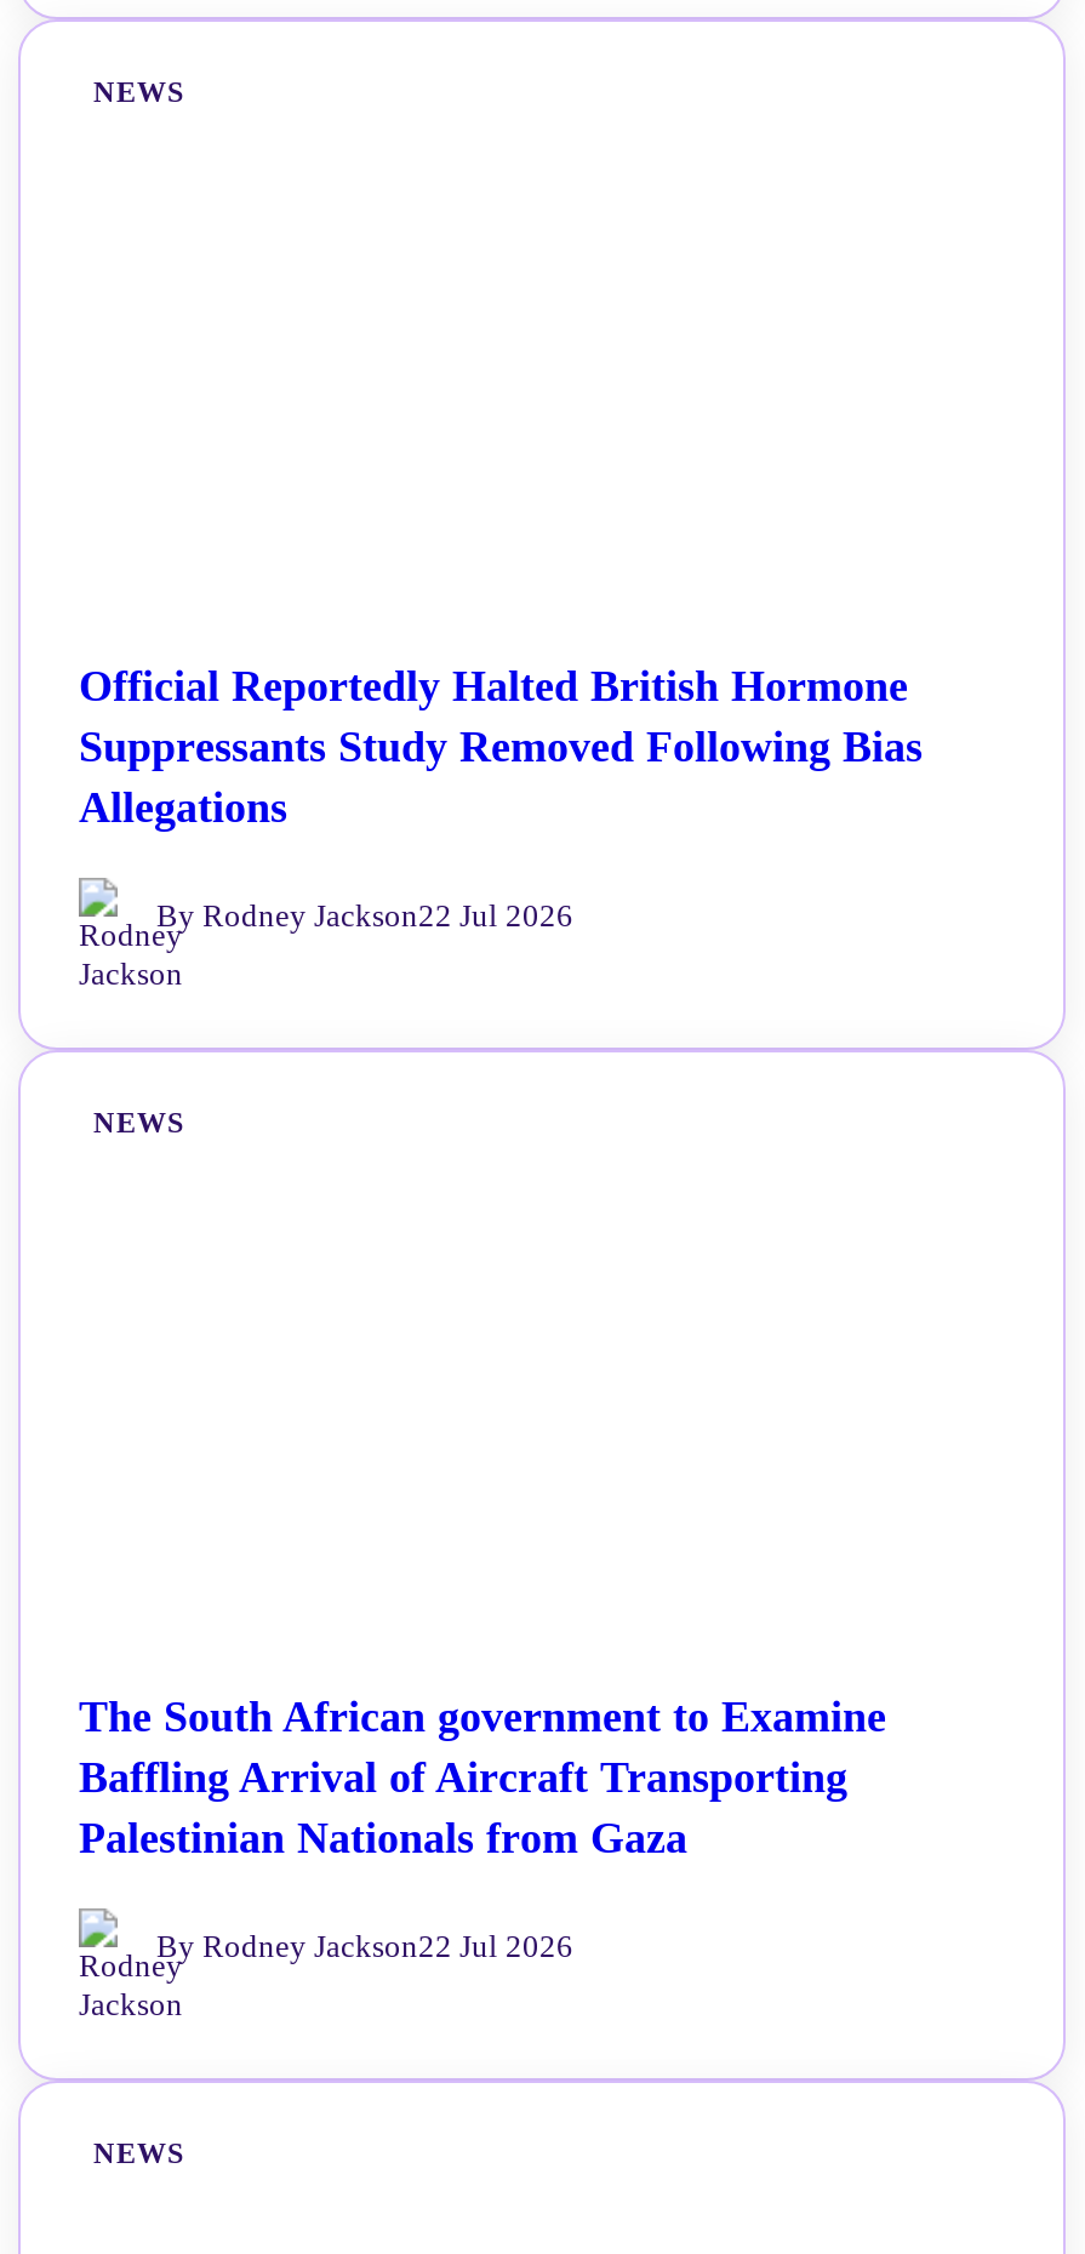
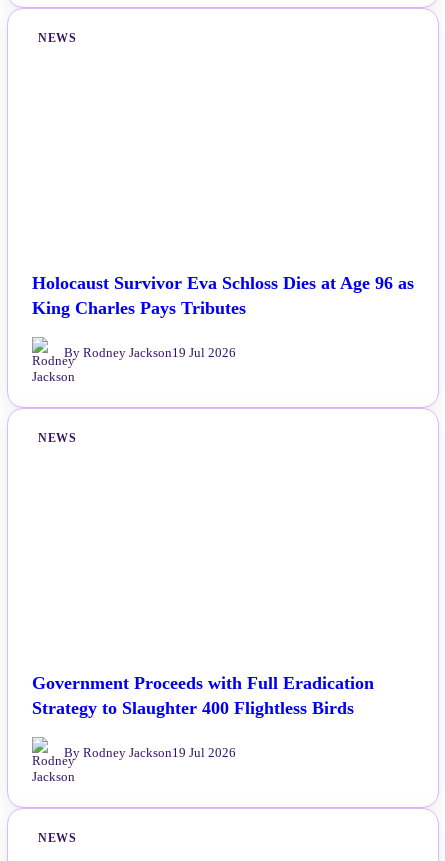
[79,663,923,833] Official Reportedly Halted British Hormone | Suppressants Study Removed Following Bias | Allegations -> [32,273,414,318] Holocaust Survivor Eva Schloss Dies at Age 96 as | King Charles Pays Tributes
[156,898,573,935] By Rodney Jackson22 Jul 2026 -> [64,345,236,360] By Rodney Jackson19 Jul 2026
[79,1694,886,1864] The South African government to Examine | Baffling Arrival of Aircraft Transporting | Palestinian Nationals from Gaza -> [32,673,374,718] Government Proceeds with Full Eradication | Strategy to Slaughter 400 Flightless Birds
[156,1929,573,1965] By Rodney Jackson22 Jul 2026 -> [64,745,236,760] By Rodney Jackson19 Jul 2026

